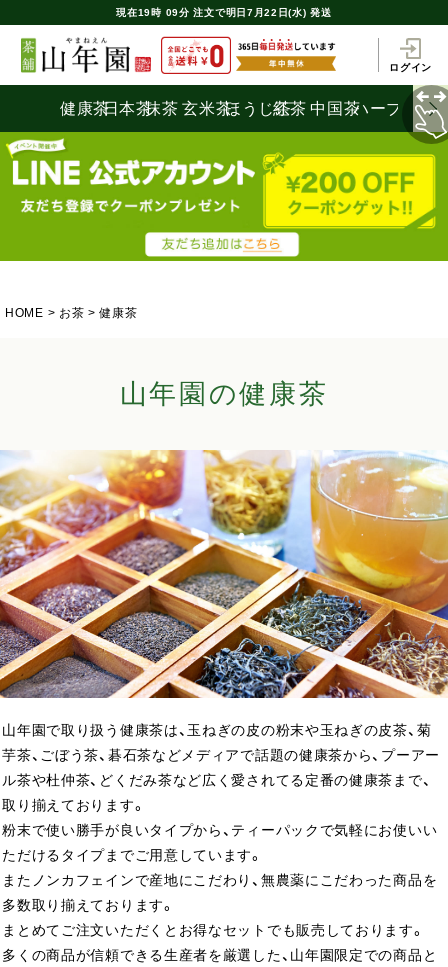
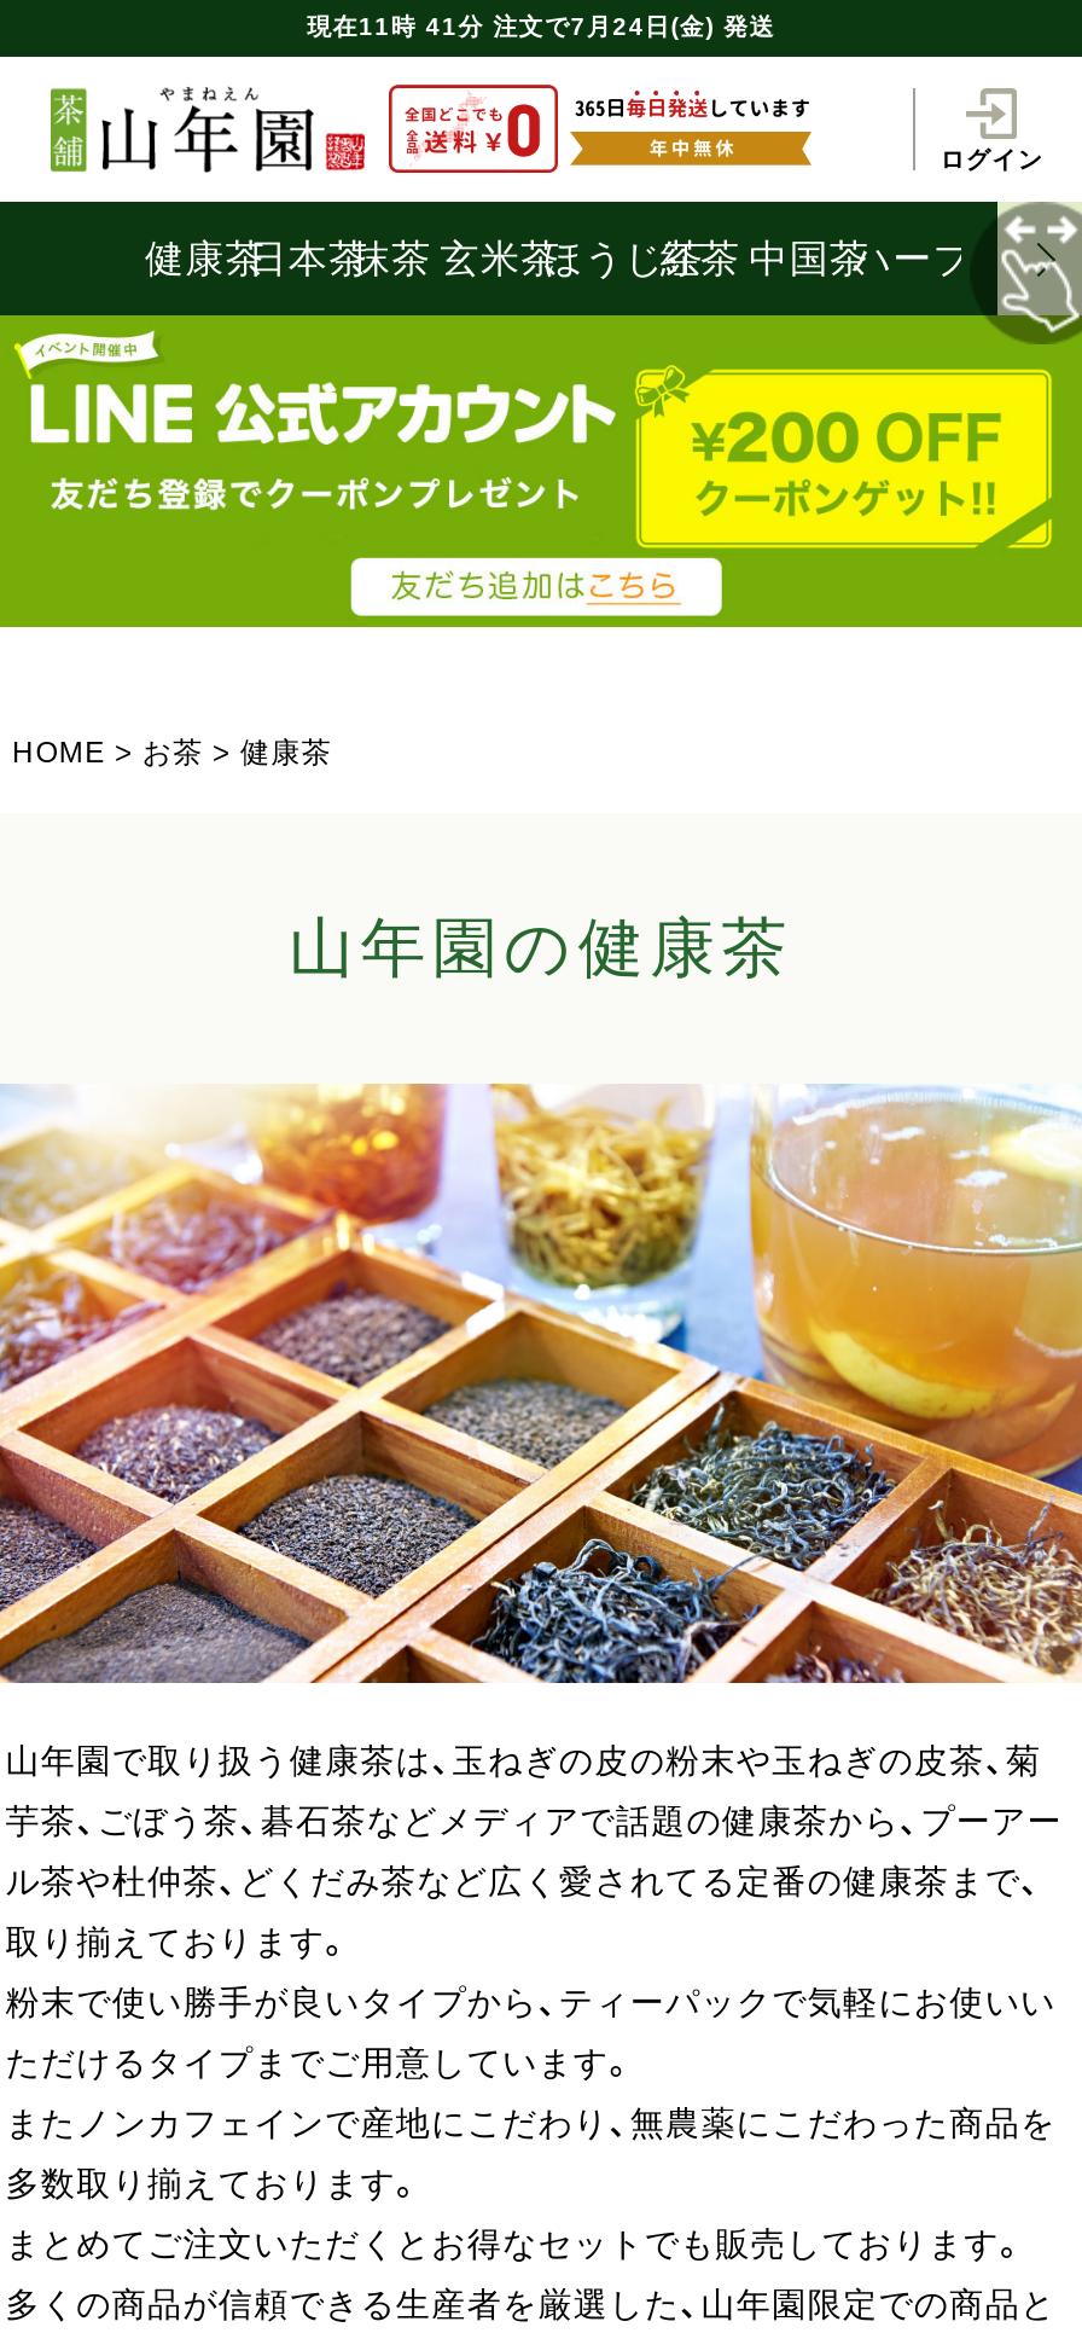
[116,6,332,17] 現在19時 09分注文で明日7月22日(水) 発送 -> [307,12,775,39] 現在11時 41分注文で7月24日(金) 発送

